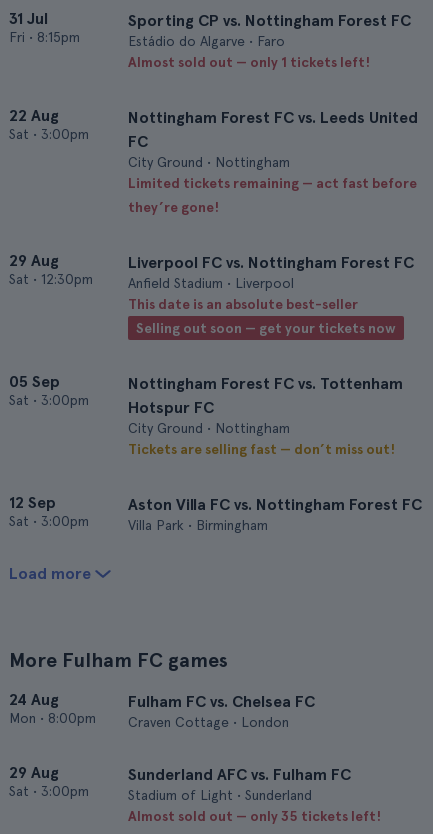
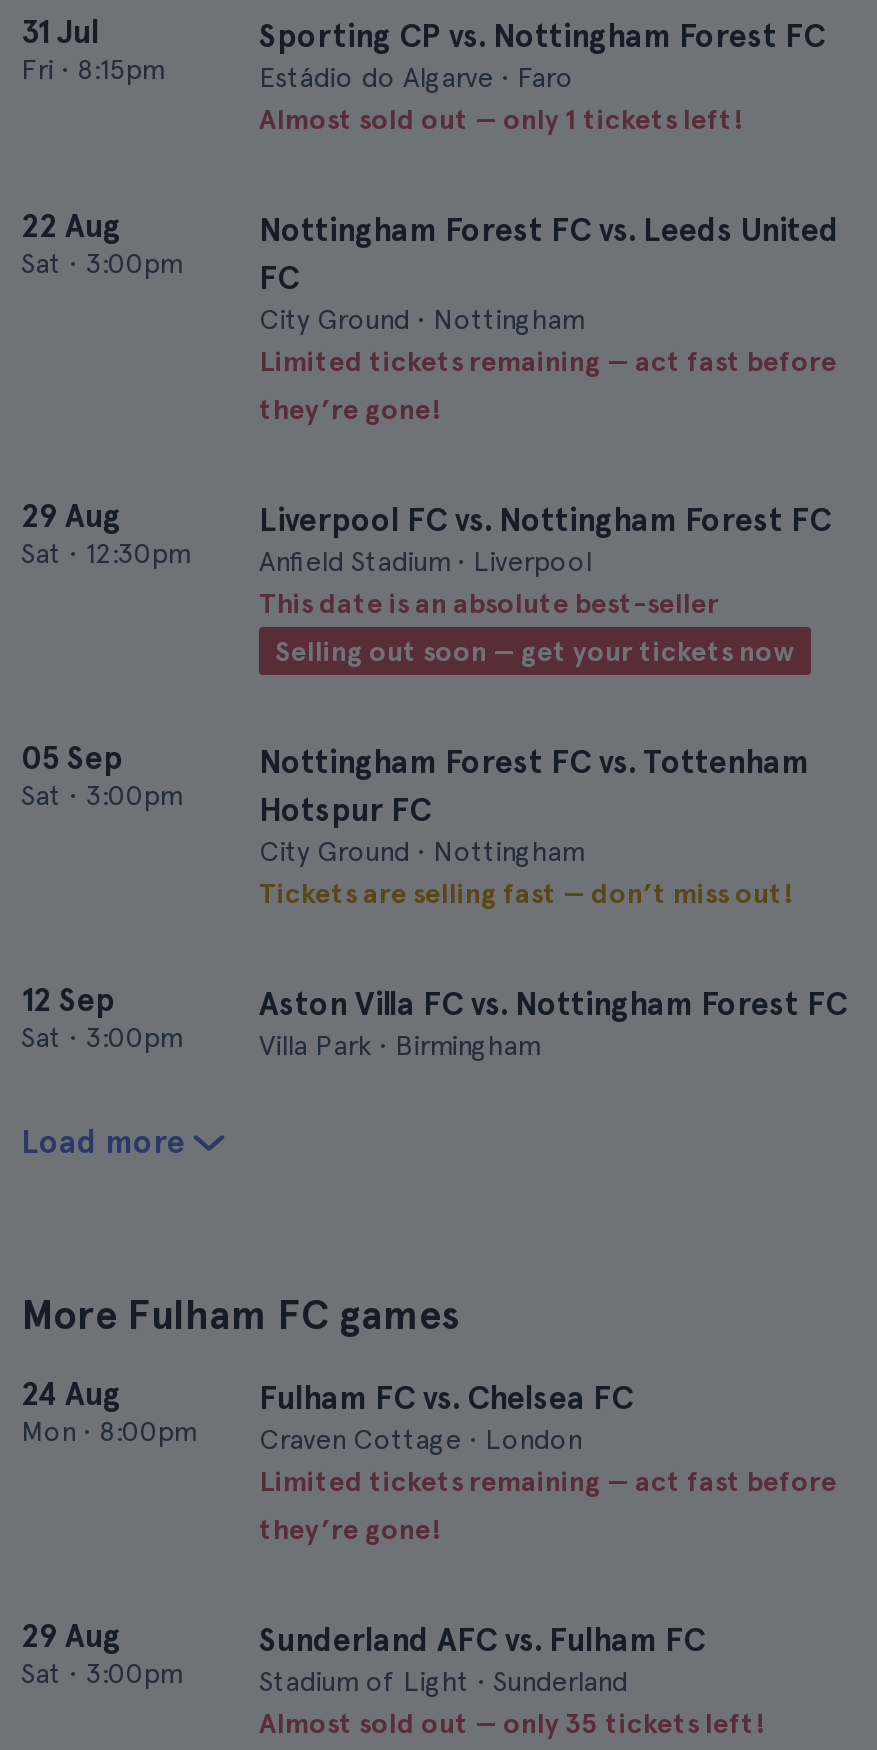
none -> [259,1465,837,1545] Limited tickets remaining — act fast before | they’re gone!

